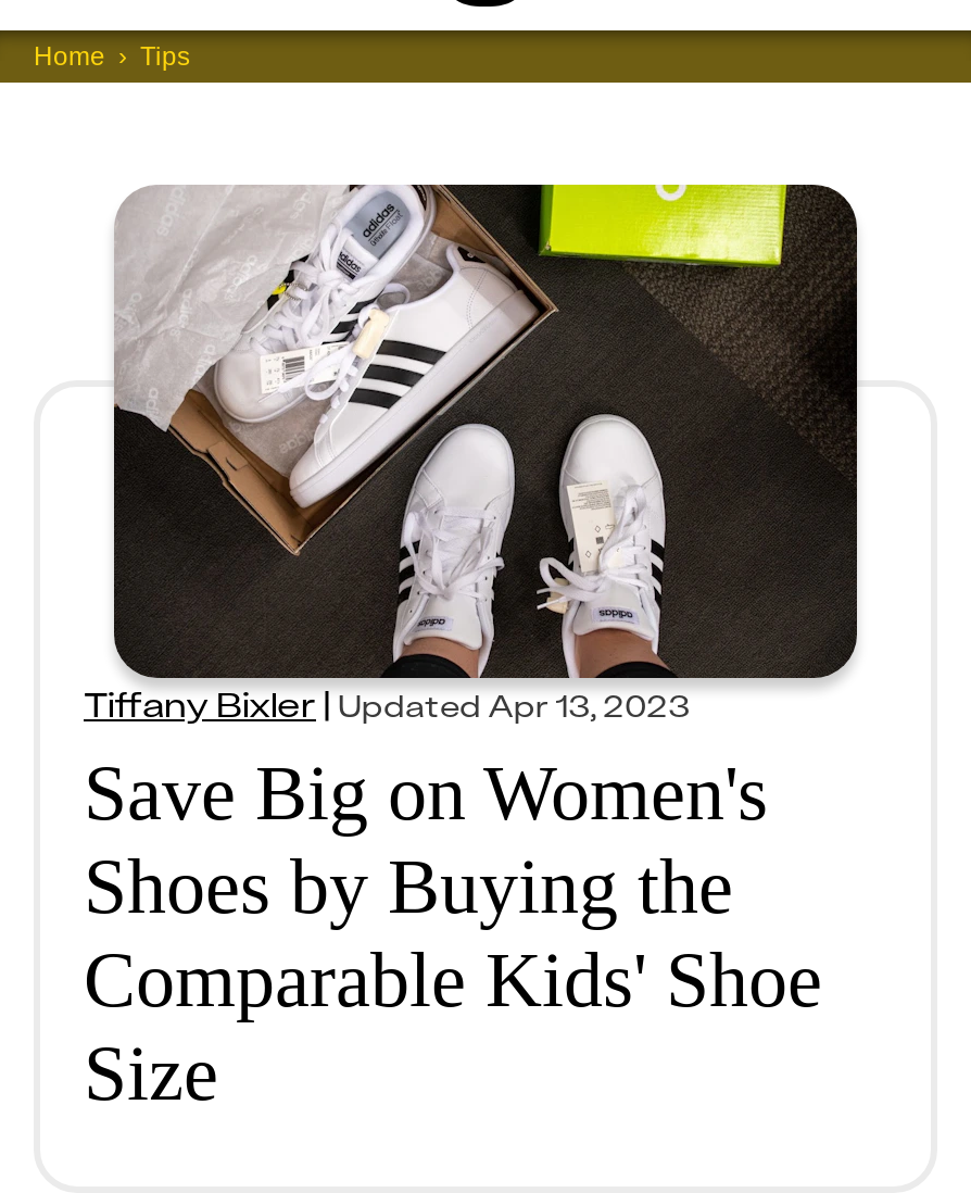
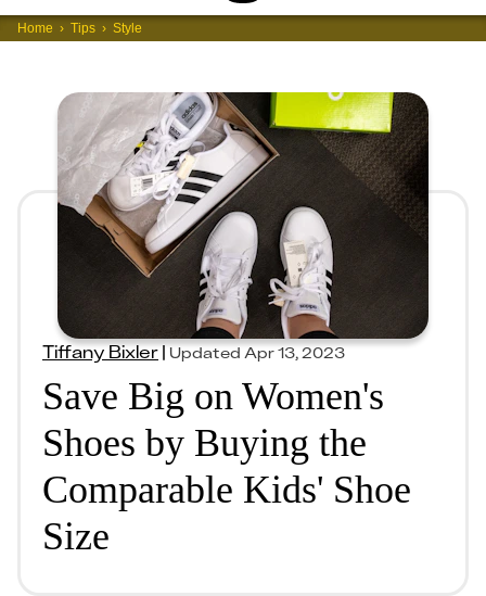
none -> [113,21,142,36] Style

